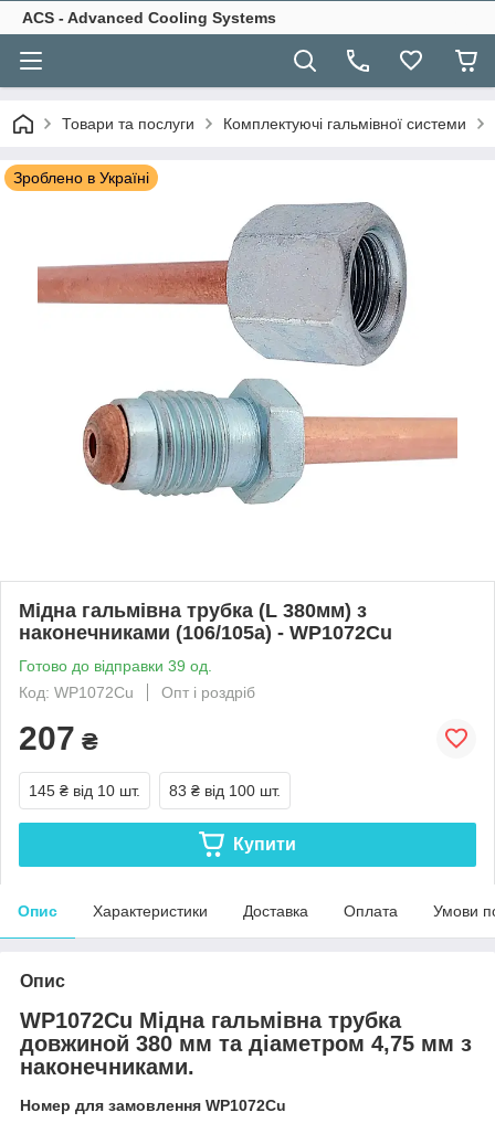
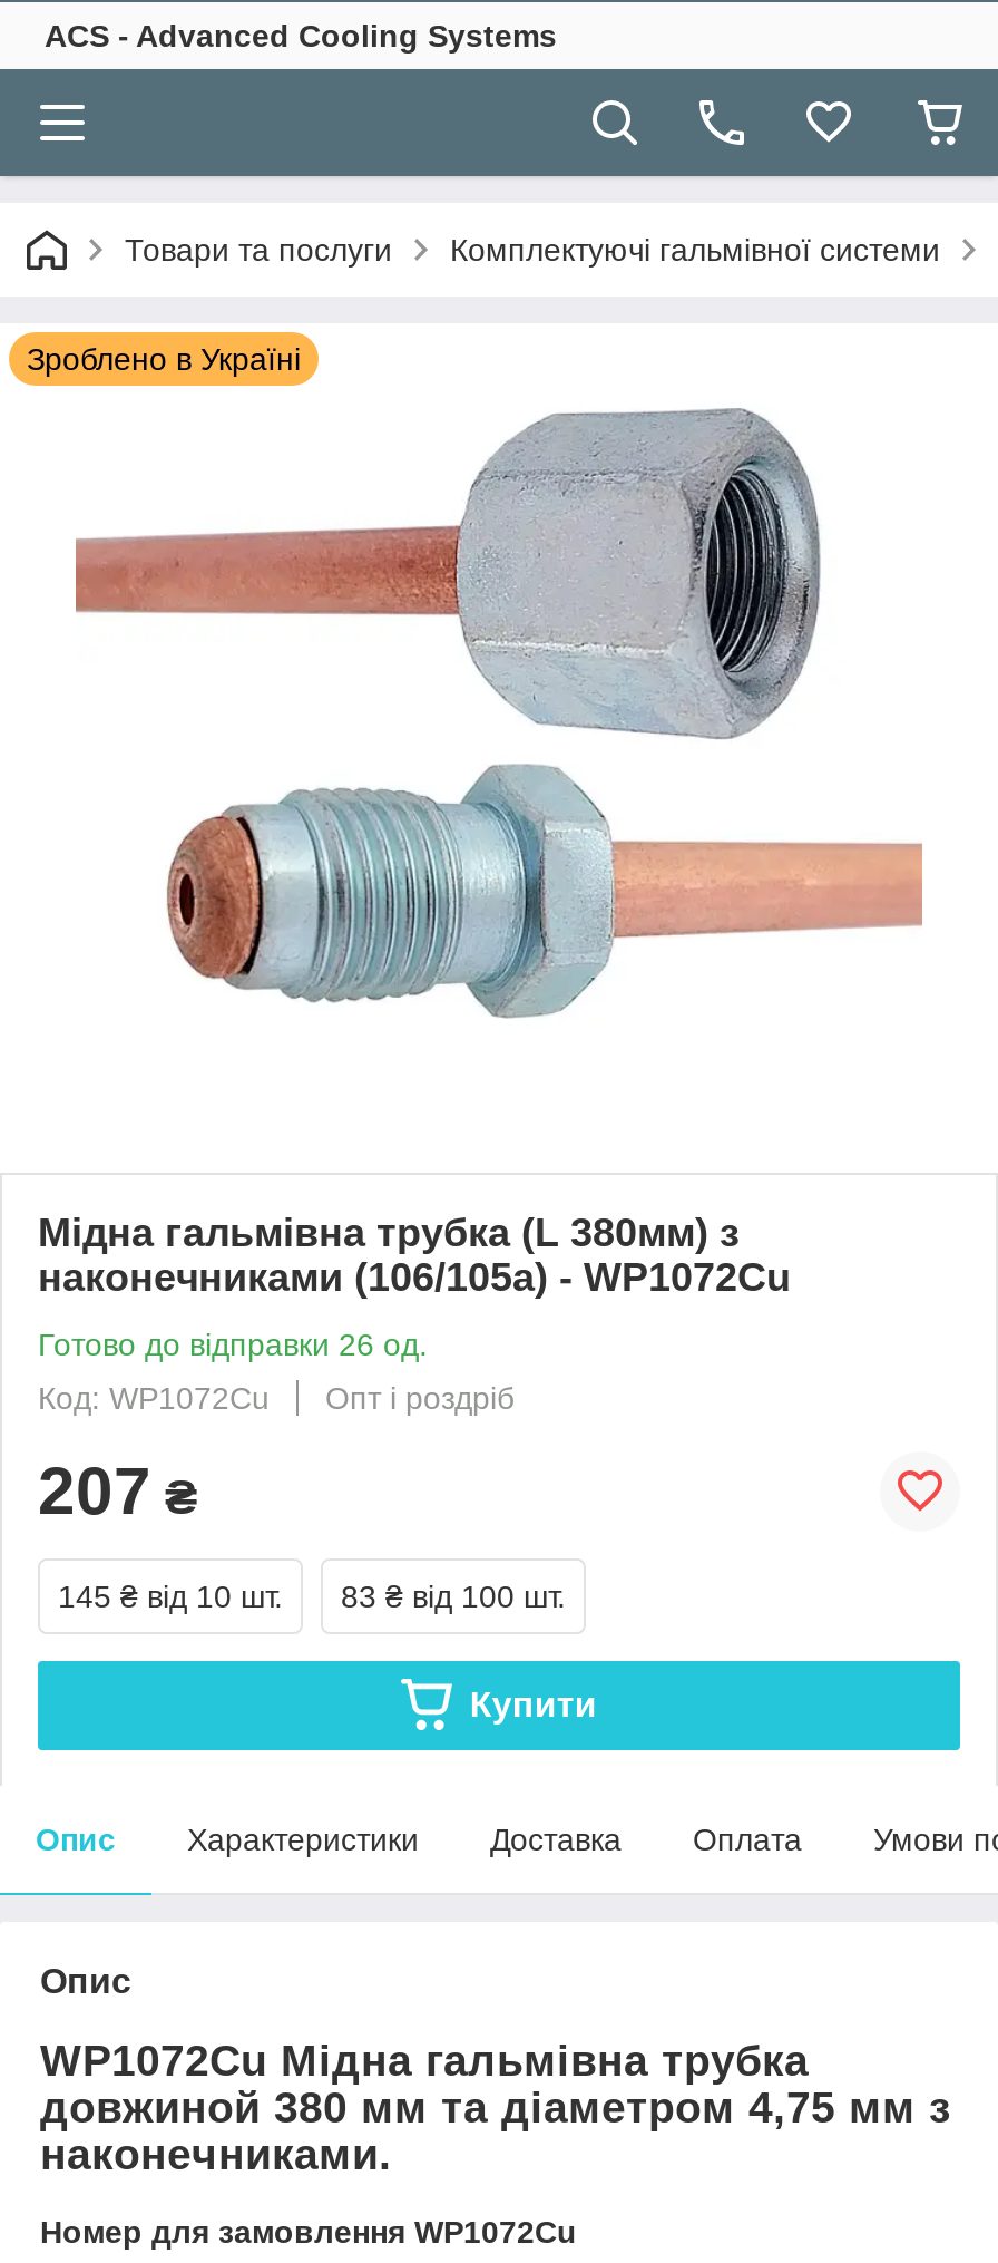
[19,657,212,674] Готово до відправки 39 од. -> [38,1326,428,1362] Готово до відправки 26 од.

